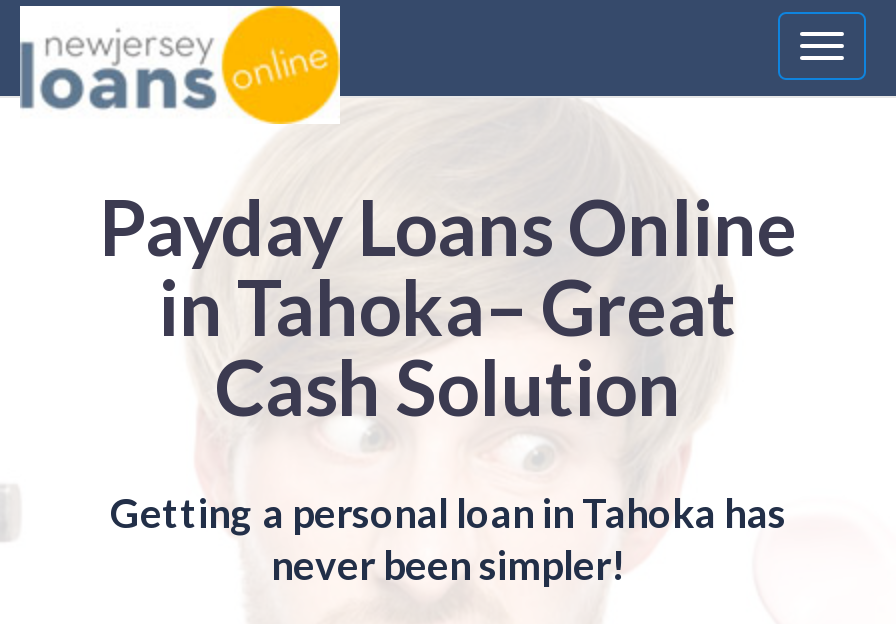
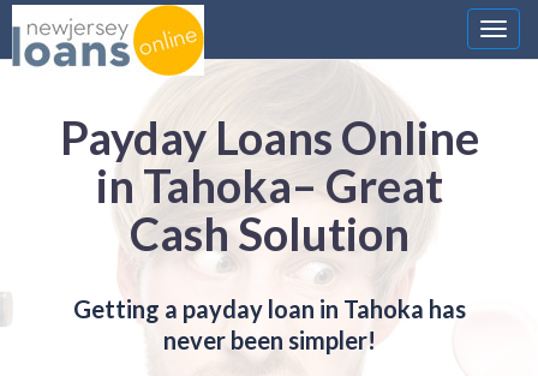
[110,488,786,536] Getting a personal loan in Tahoka has -> [73,294,465,323] Getting a payday loan in Tahoka has

